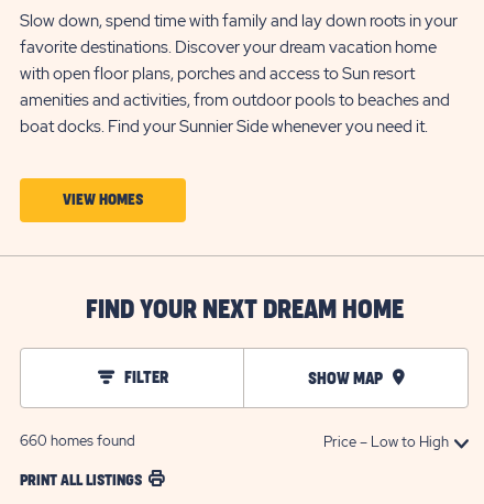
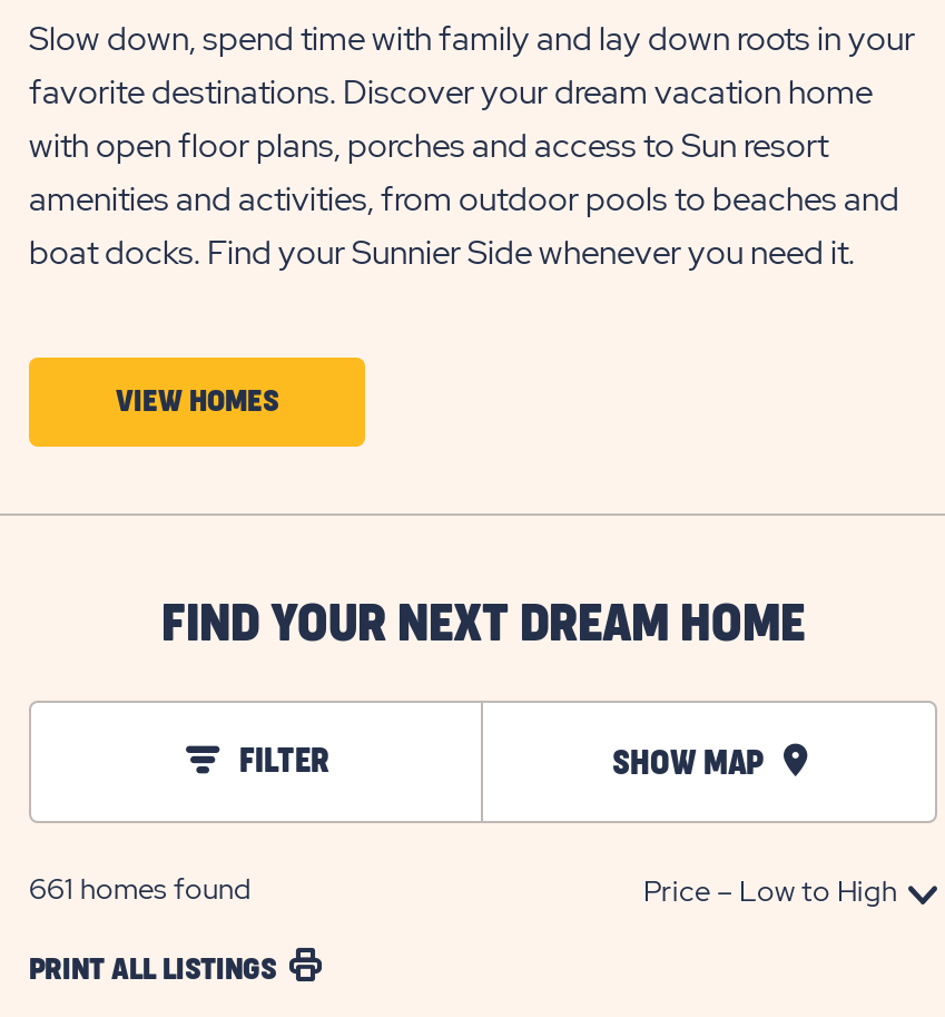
[20,431,135,450] 660 homes found -> [29,870,252,908] 661 homes found

